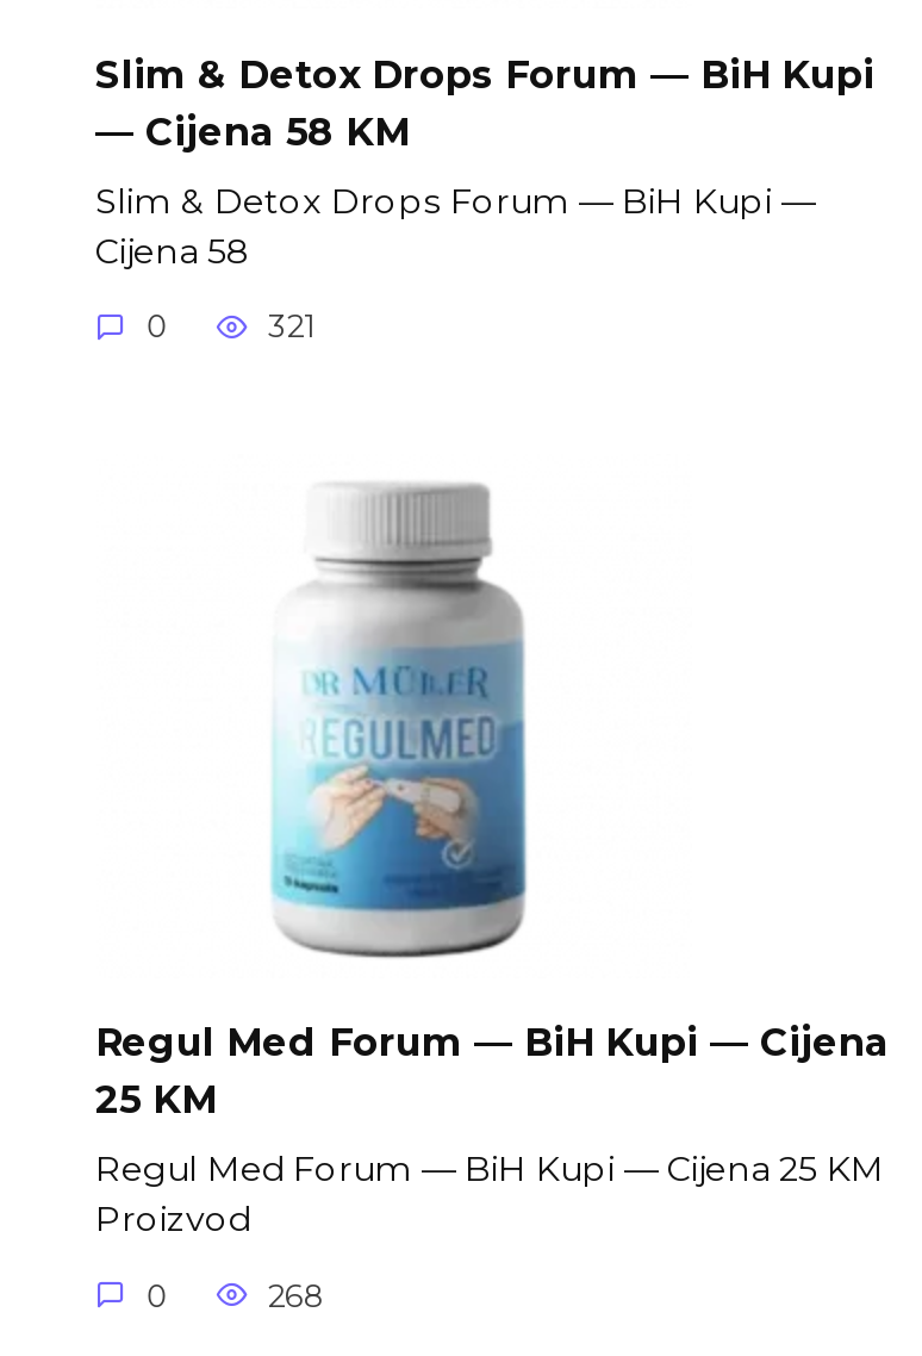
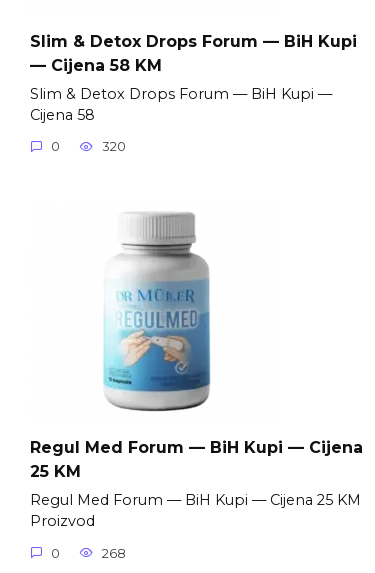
[268,309,313,344] 321 -> [102,139,126,154] 320

